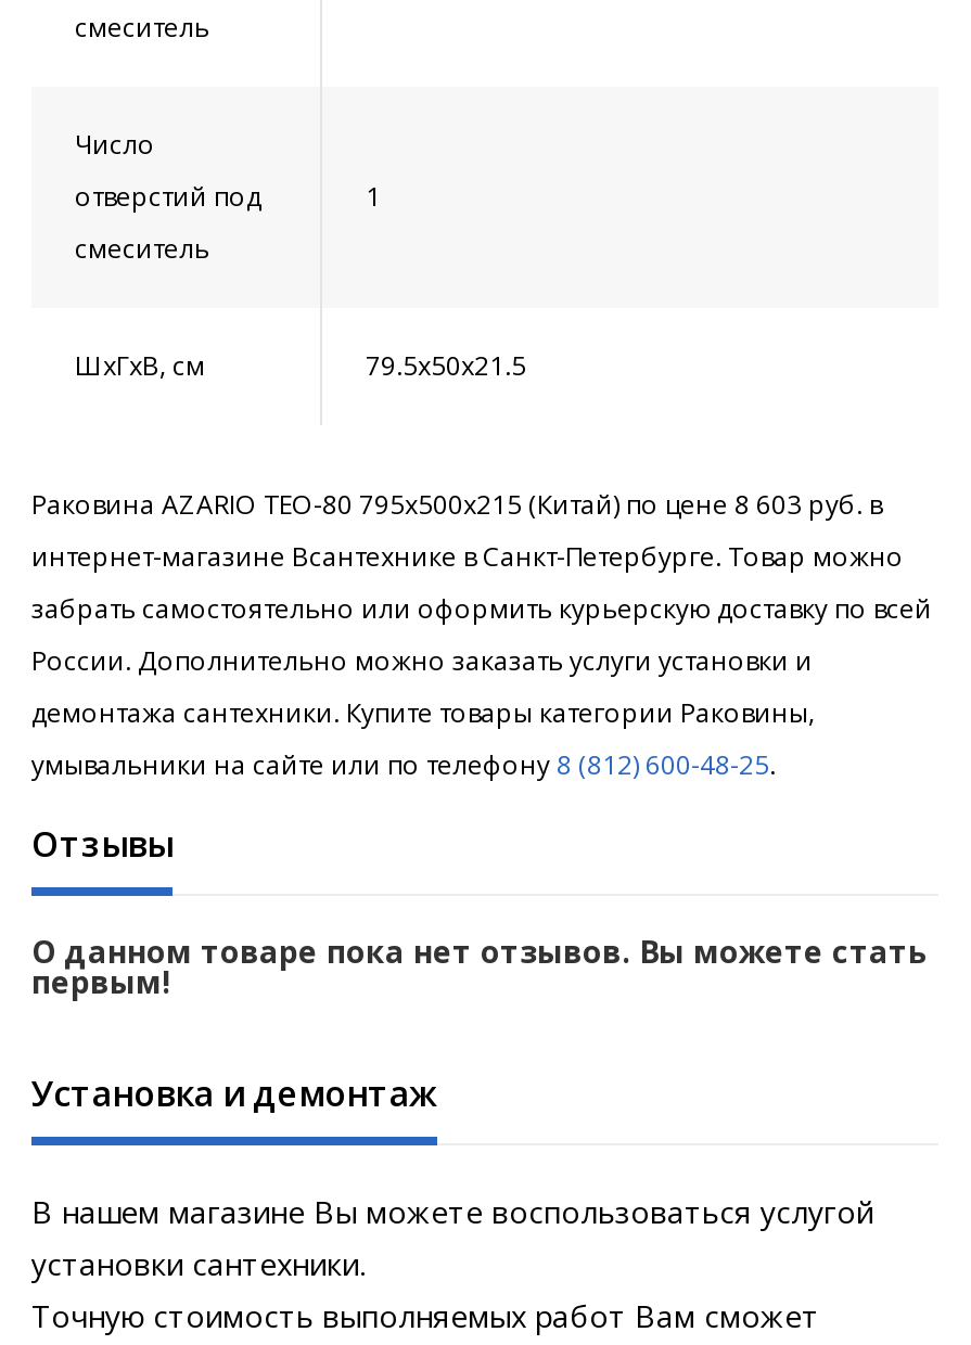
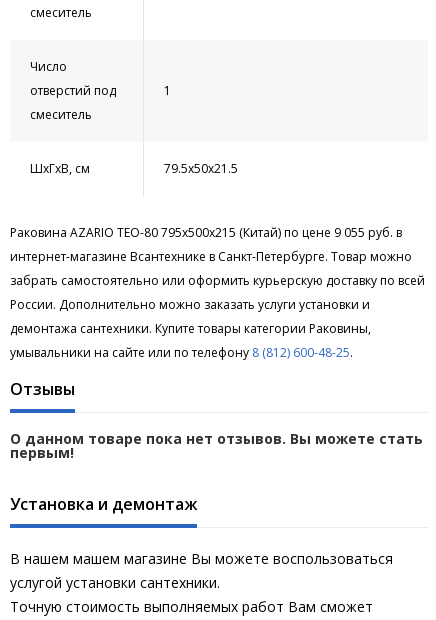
[31,486,882,523] Раковина AZARIO TEO-80 795x500x215 (Китай) по цене 8 603 руб. в -> [10,224,402,241] Раковина AZARIO TEO-80 795x500x215 (Китай) по цене 9 055 руб. в
[31,1191,873,1284] В нашем магазине Вы можете воспользоваться услугой | установки сантехники. -> [10,549,393,592] В нашем машем магазине Вы можете воспользоваться | услугой установки сантехники.

